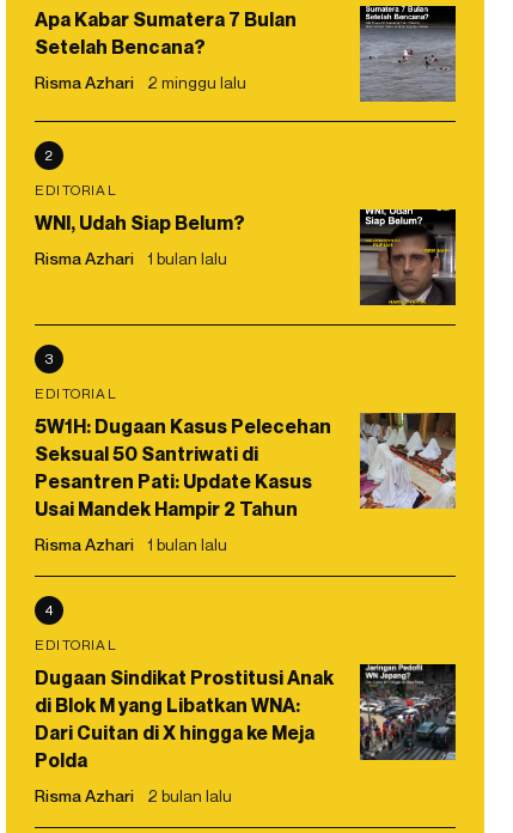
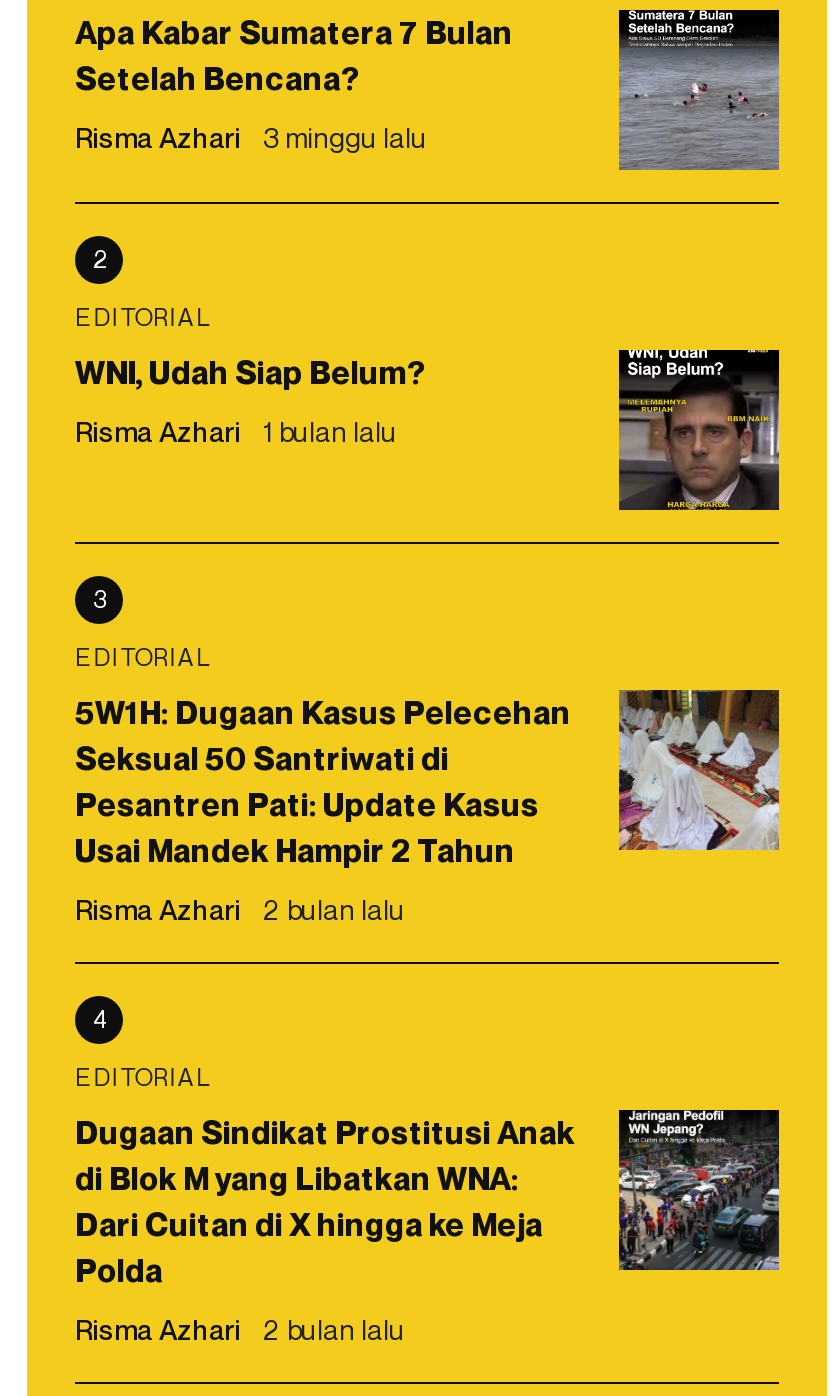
[35,72,246,92] Risma Azhari 2 minggu lalu -> [75,120,427,154] Risma Azhari 3 minggu lalu
[35,534,227,554] Risma Azhari 1 bulan lalu -> [75,892,405,926] Risma Azhari 2 bulan lalu

